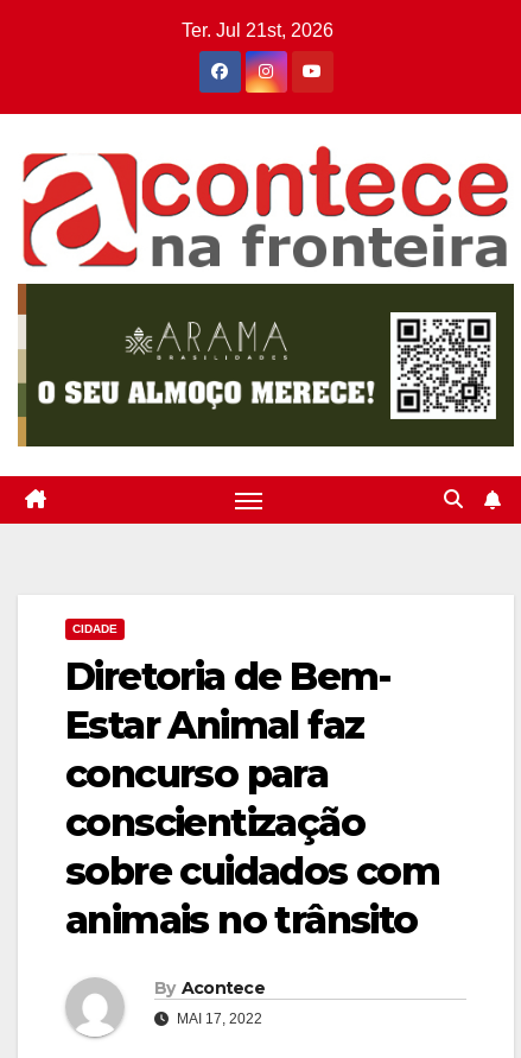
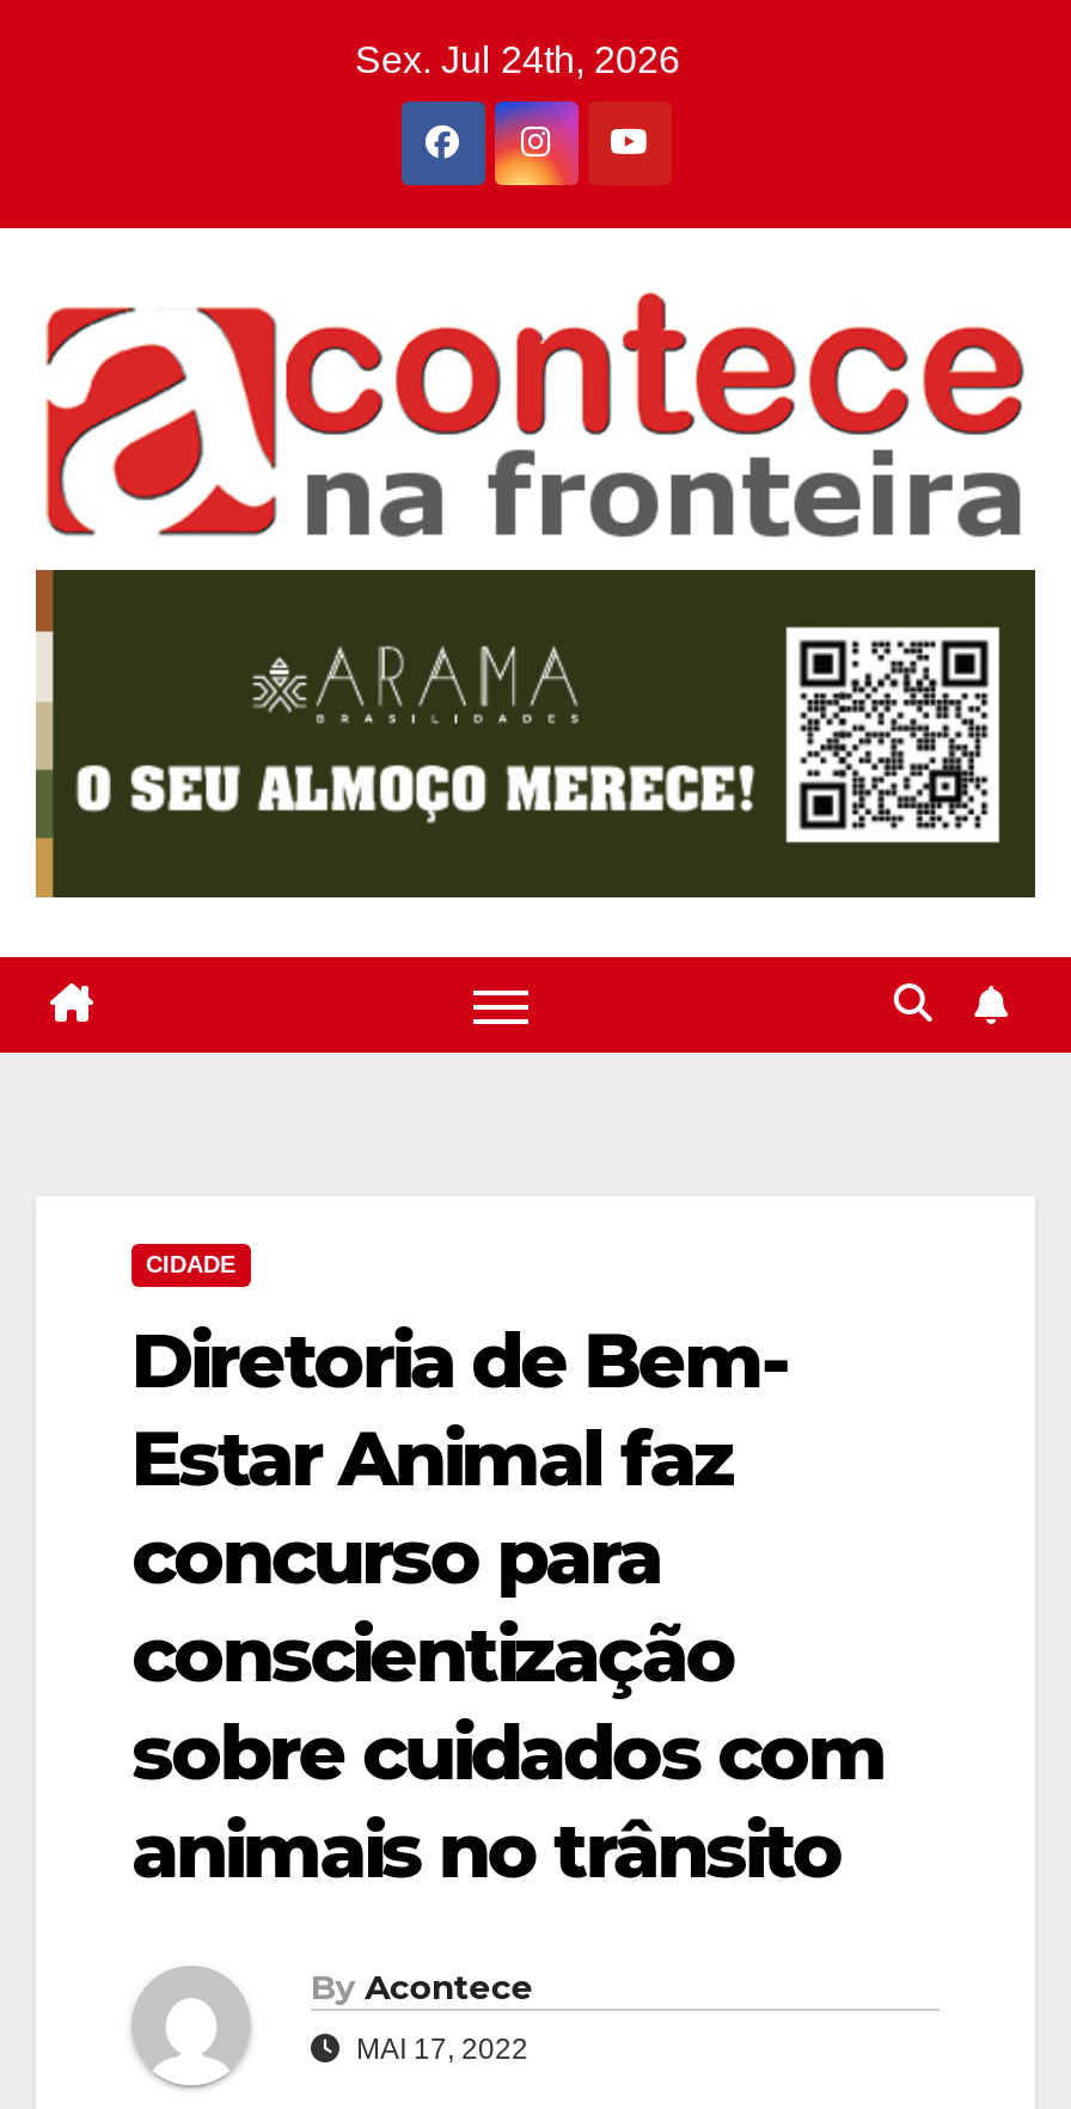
[181,20,333,40] Ter. Jul 21st, 2026 -> [355,39,680,80] Sex. Jul 24th, 2026

